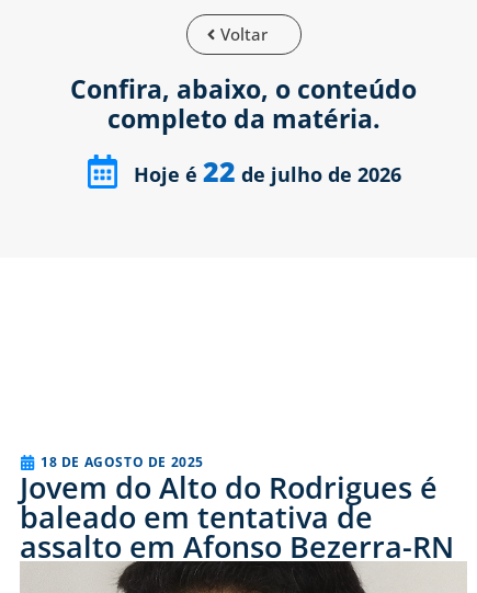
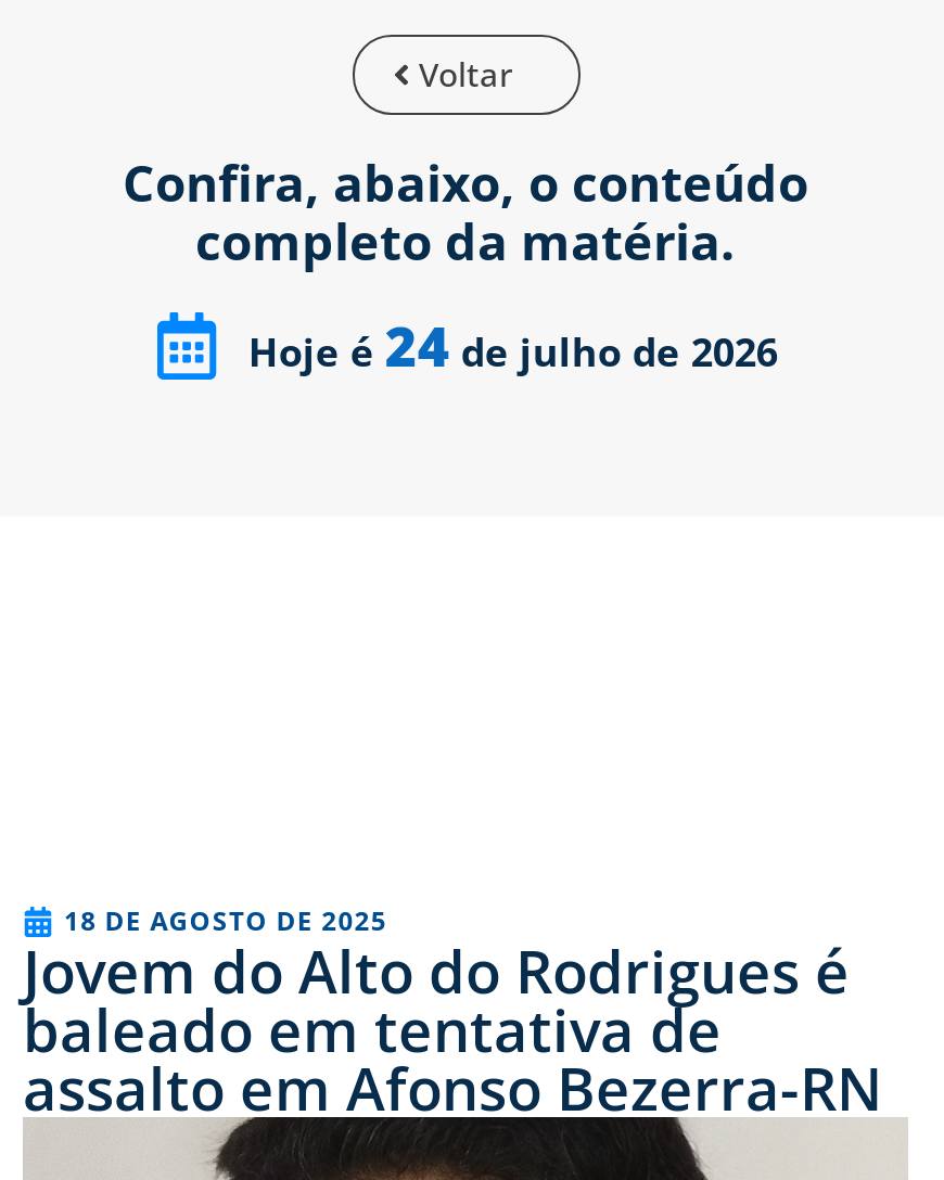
[134,152,401,189] Hoje é 22 de julho de 2026 -> [248,308,778,381] Hoje é 24 de julho de 2026

